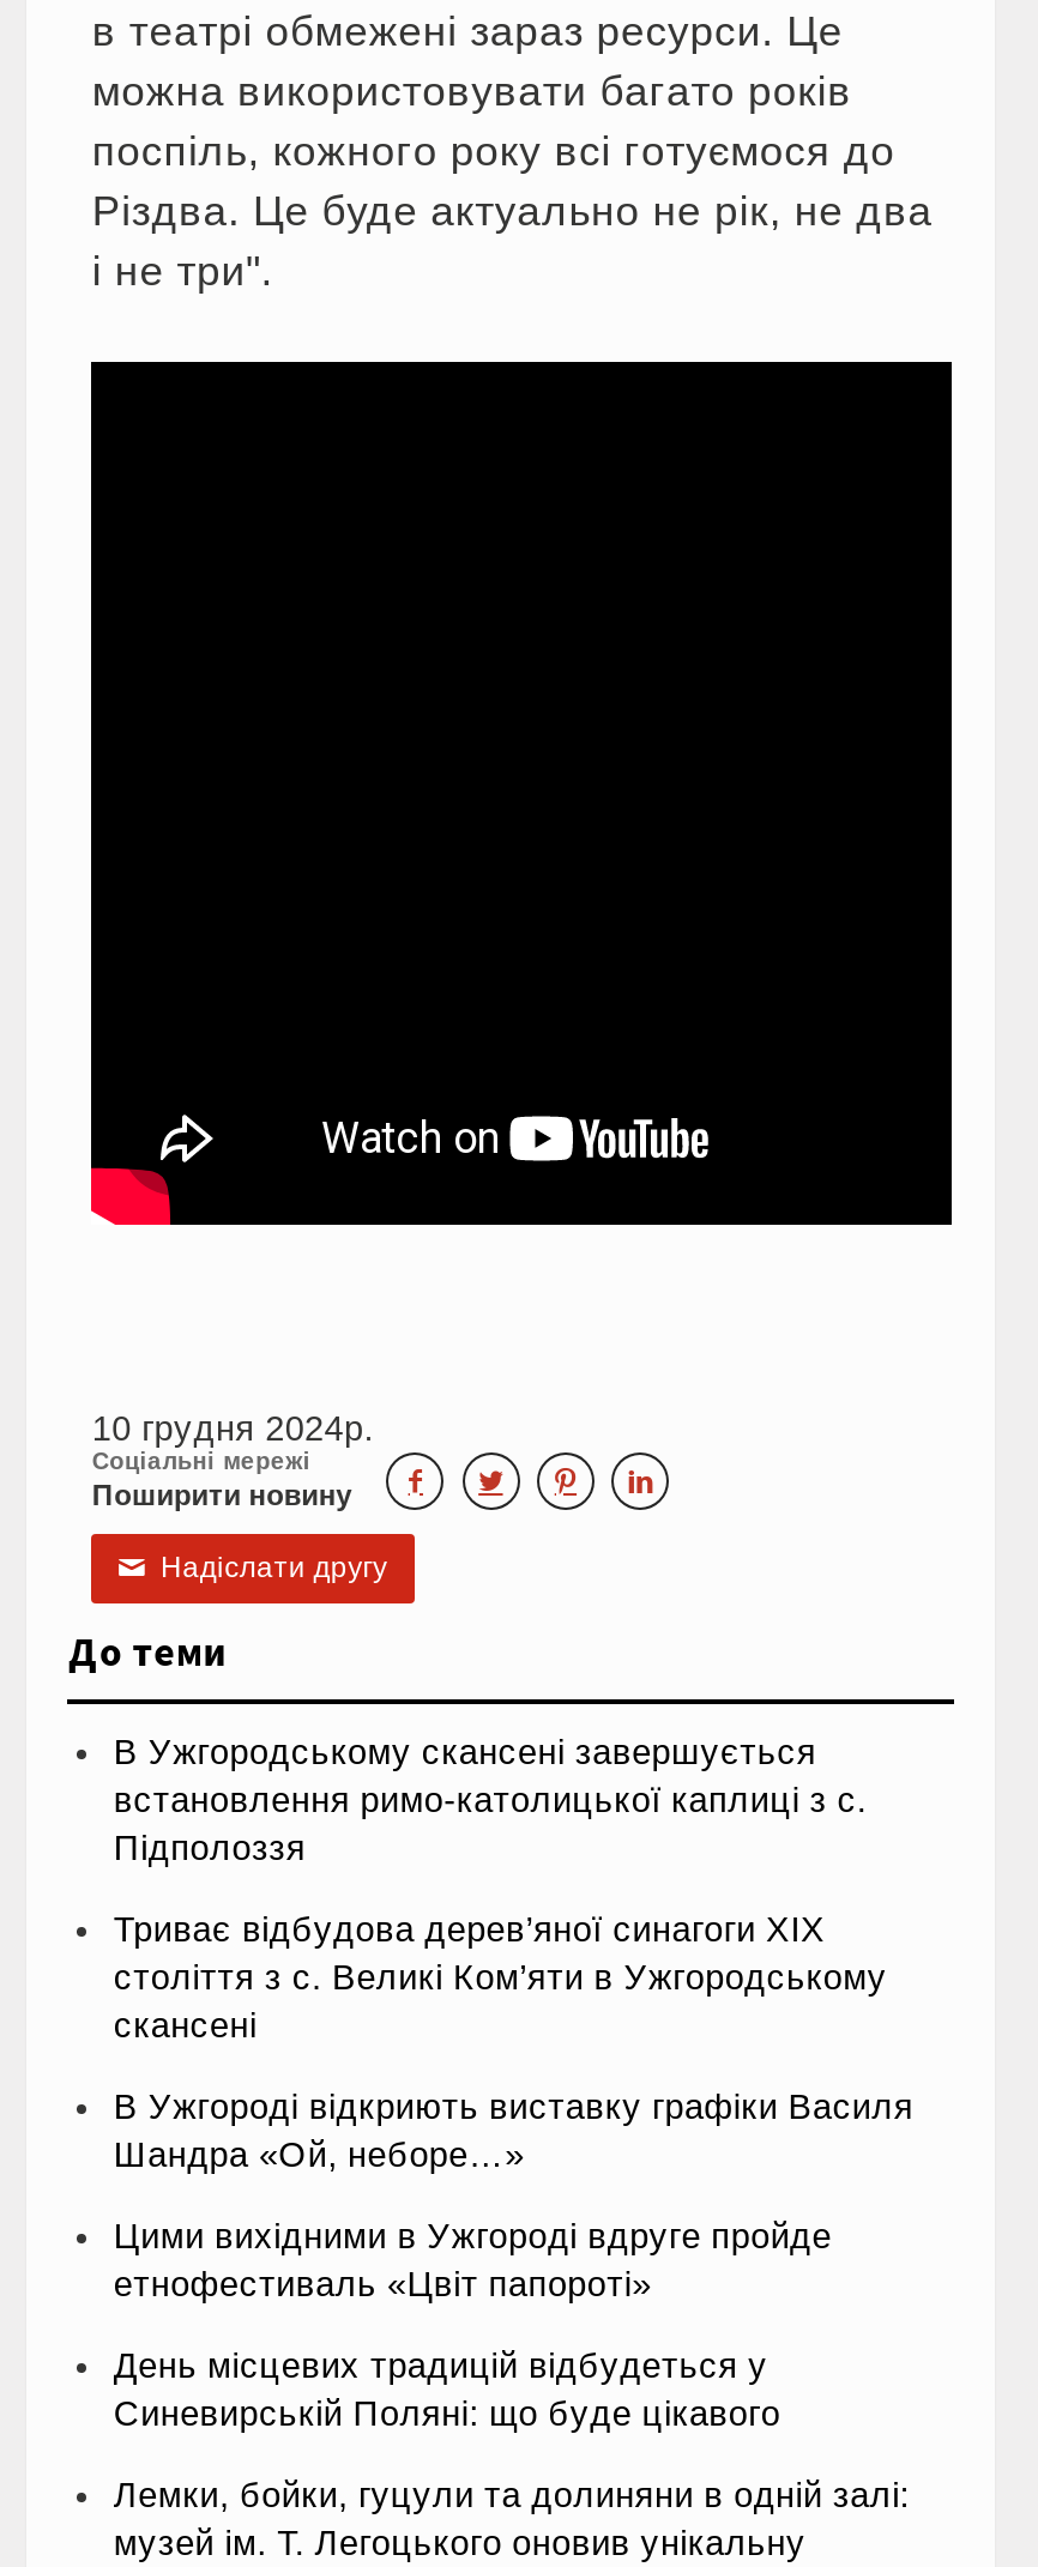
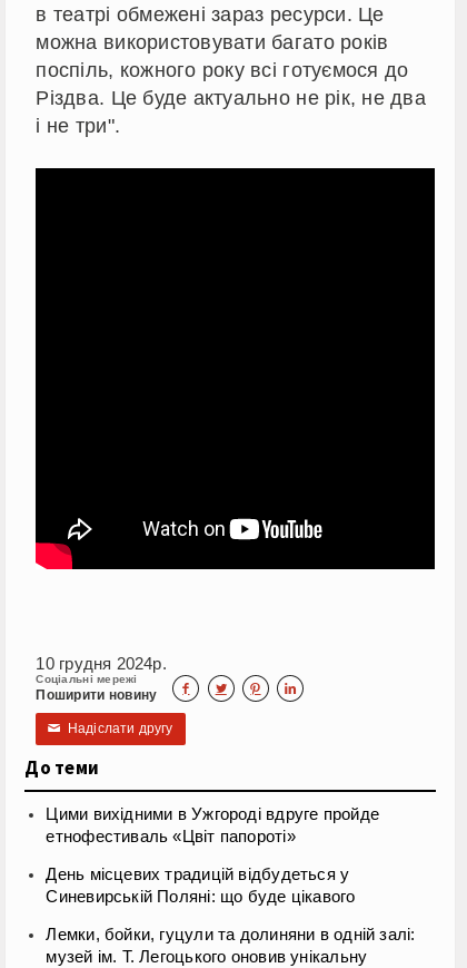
[114,1733,914,2174] В Ужгородському скансені завершується | встановлення римо-католицької каплиці з с. | Підполоззя | Триває відбудова дерев’яної синагоги ХІХ | століття з с. Великі Ком’яти в Ужгородському | скансені | В Ужгороді відкриють виставку графіки Василя | Шандра «Ой, неборе…» -> none

